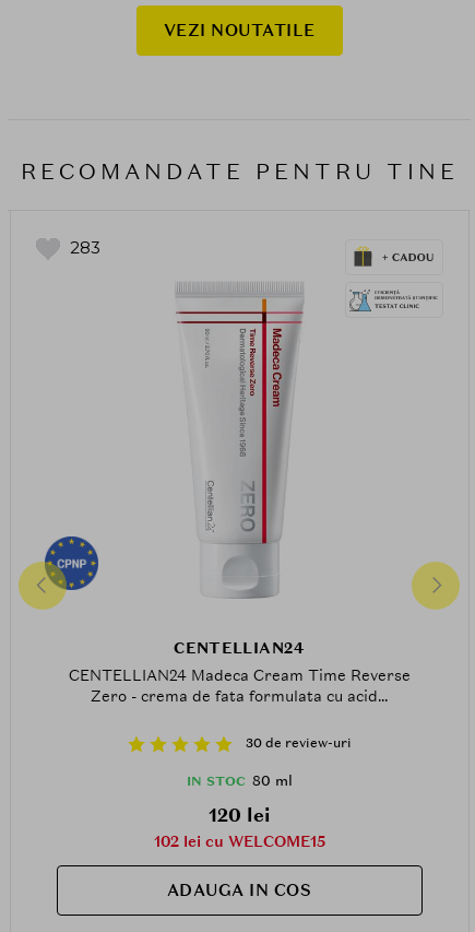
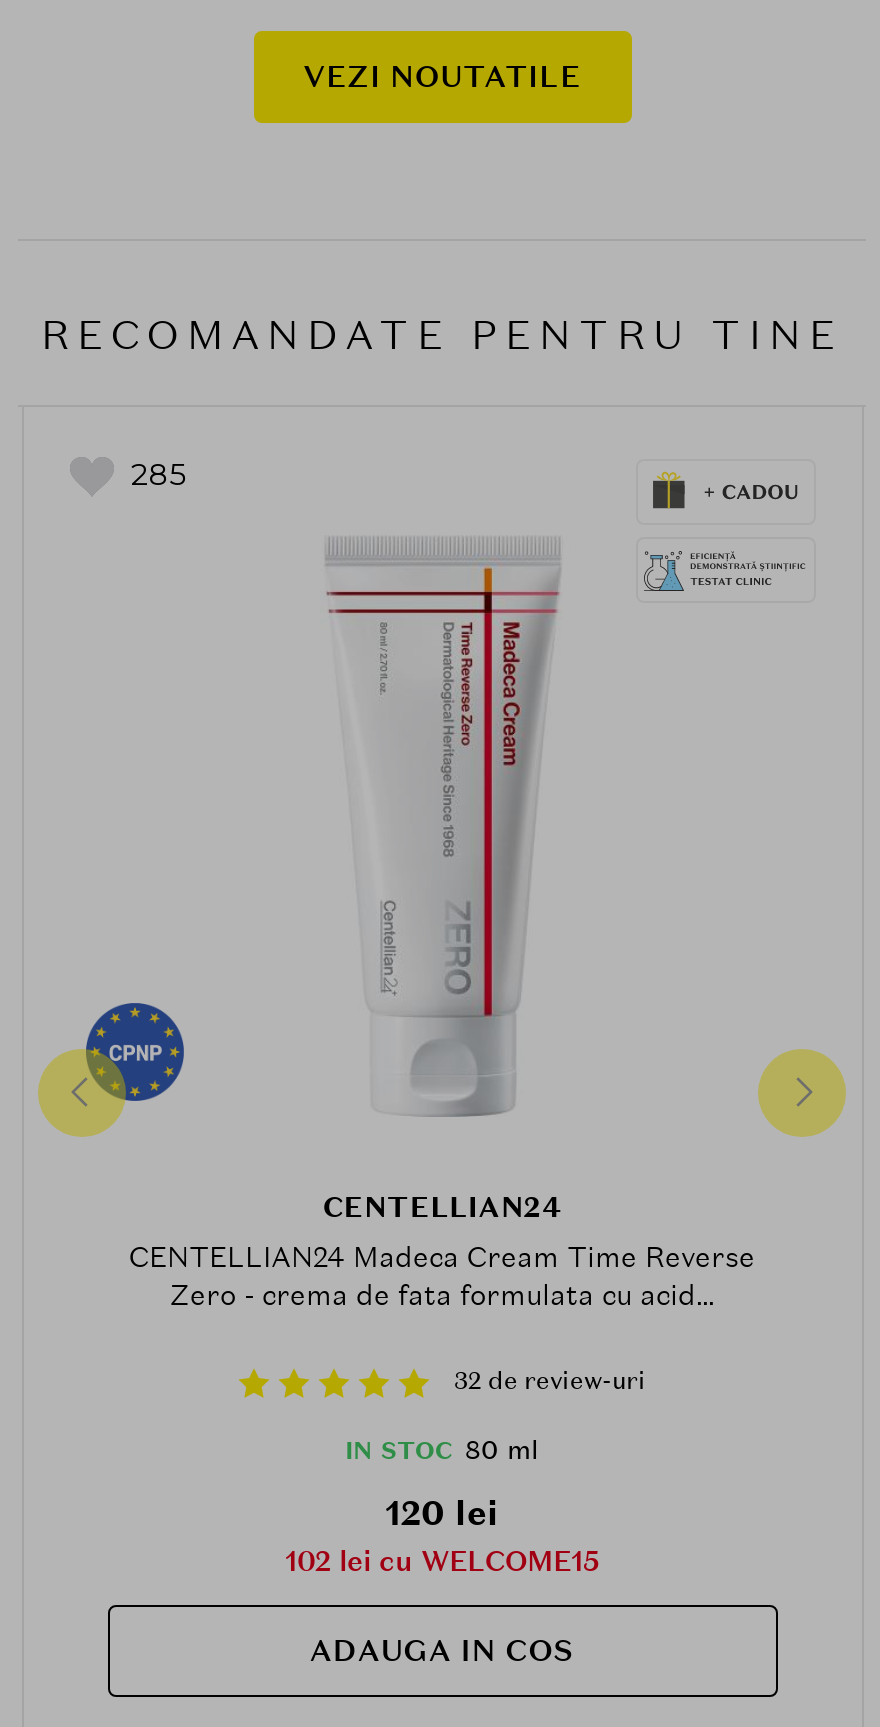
[69,237,100,258] 283 -> [131,455,187,493] 285
[245,735,351,752] 30 de review-uri -> [454,1366,646,1398] 32 de review-uri

